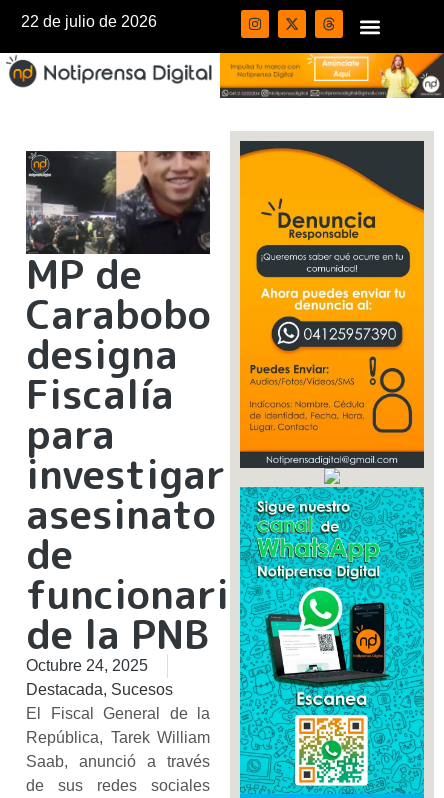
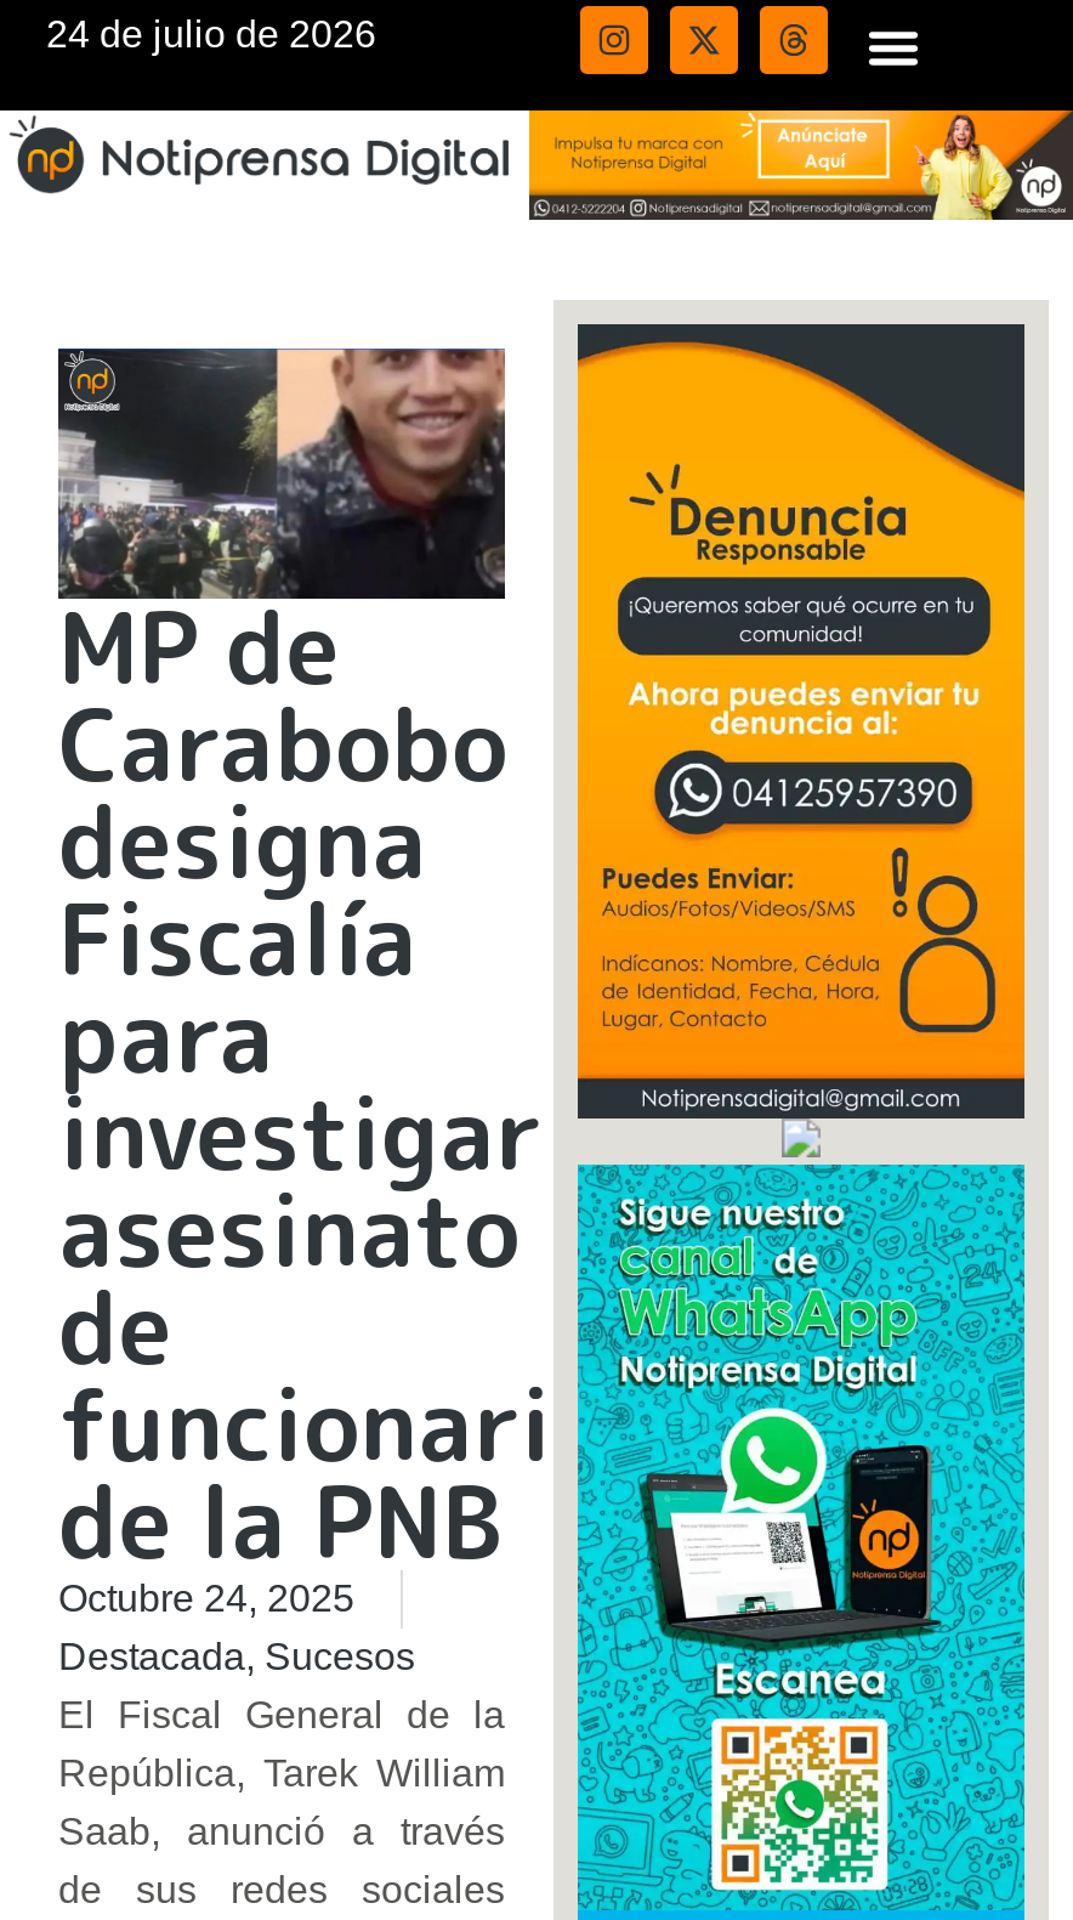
[21,13,157,30] 22 de julio de 2026 -> [46,13,376,55] 24 de julio de 2026

